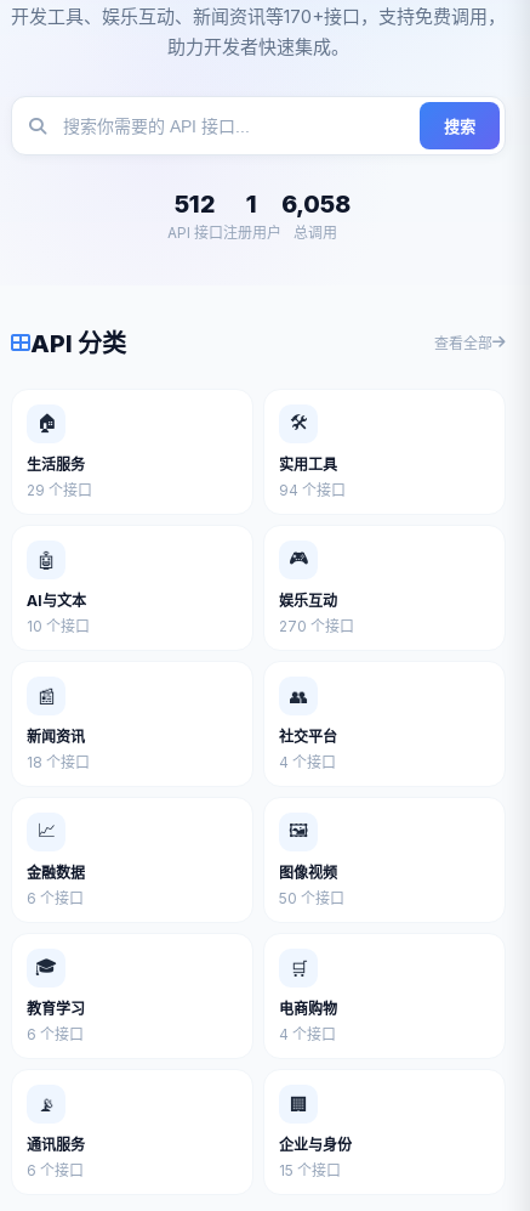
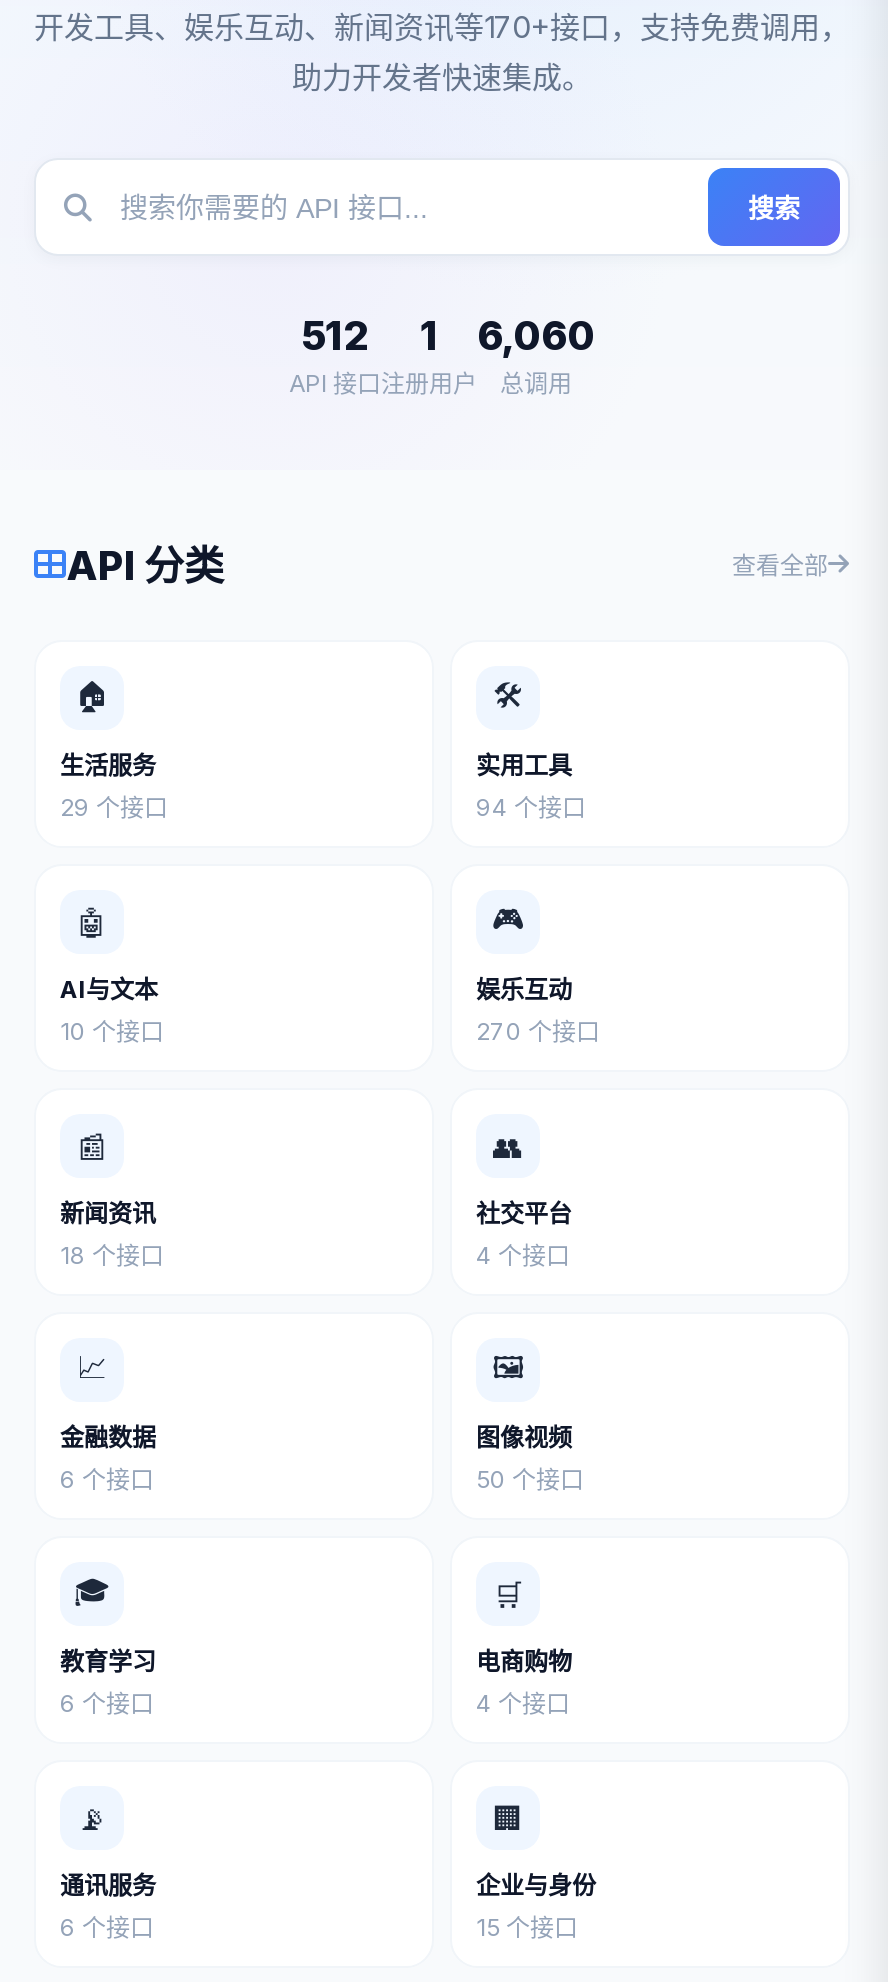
[174,189,350,219] 512 1 6,058 -> [301,312,595,360] 512 1 6,060

